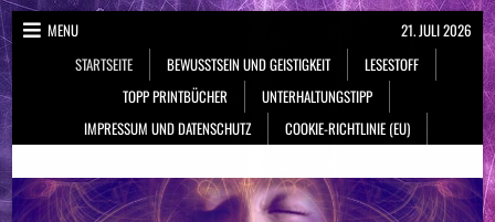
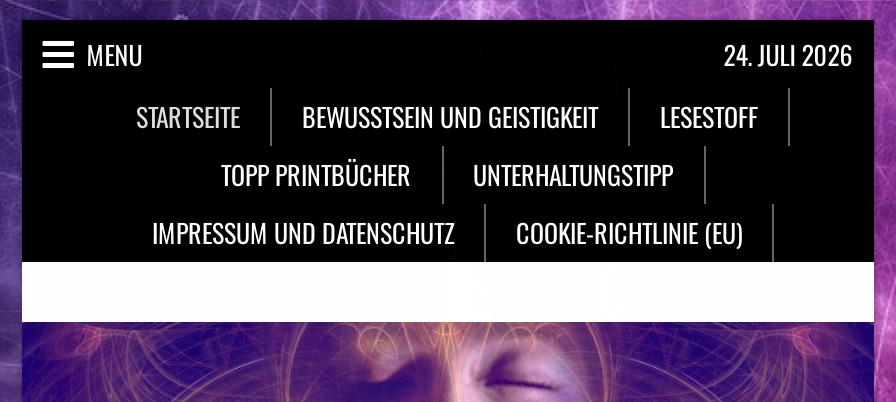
[401,19,472,41] 21. JULI 2026 -> [724,34,854,74] 24. JULI 2026

